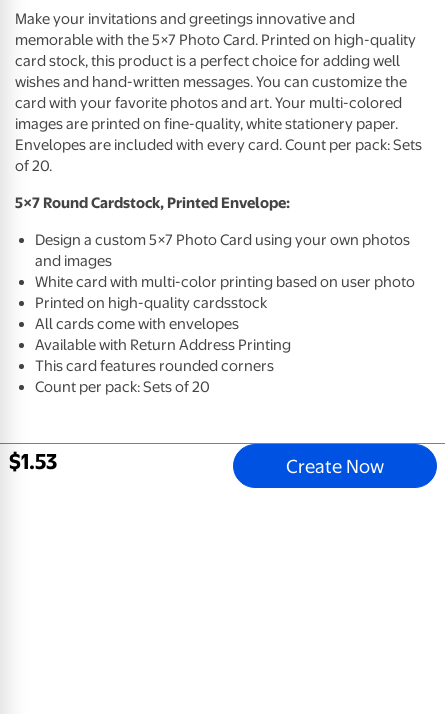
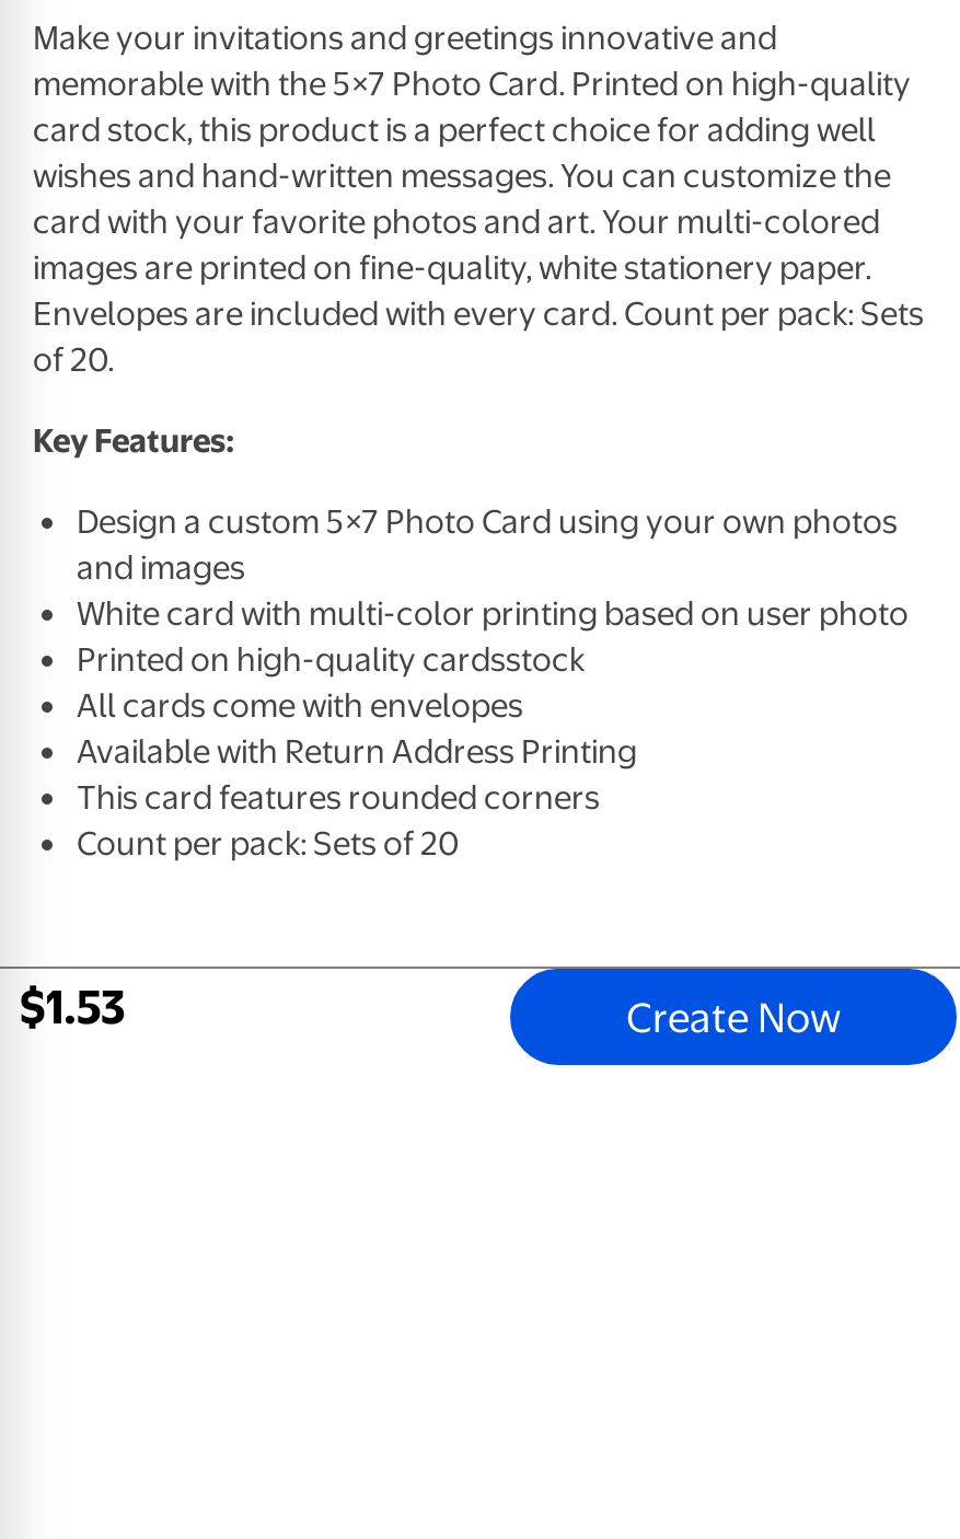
[15,194,290,212] 5×7 Round Cardstock, Printed Envelope: -> [33,421,234,460] Key Features:

